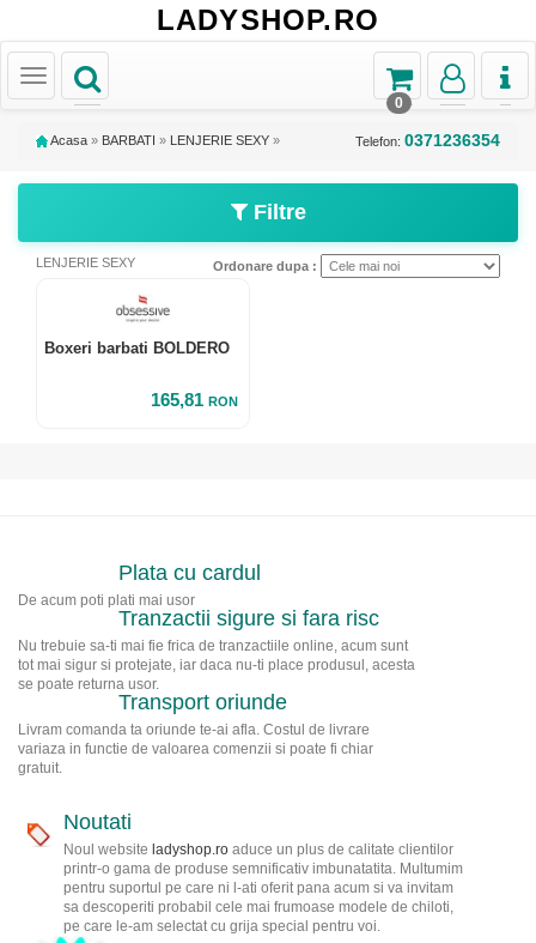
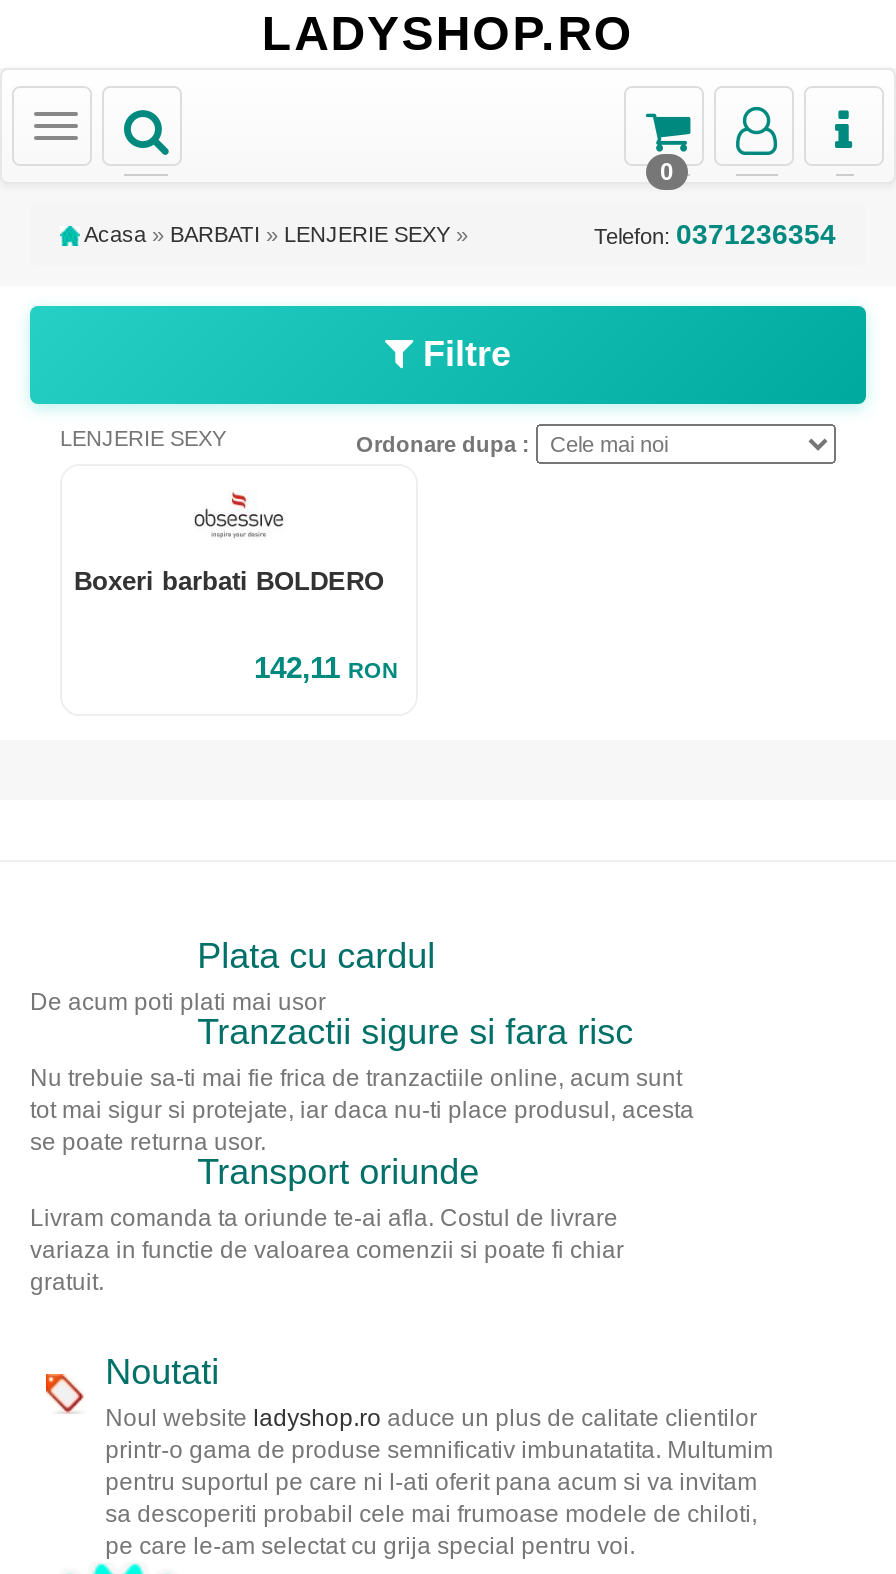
[151,389,238,410] 165,81 RON -> [254,650,398,684] 142,11 RON

